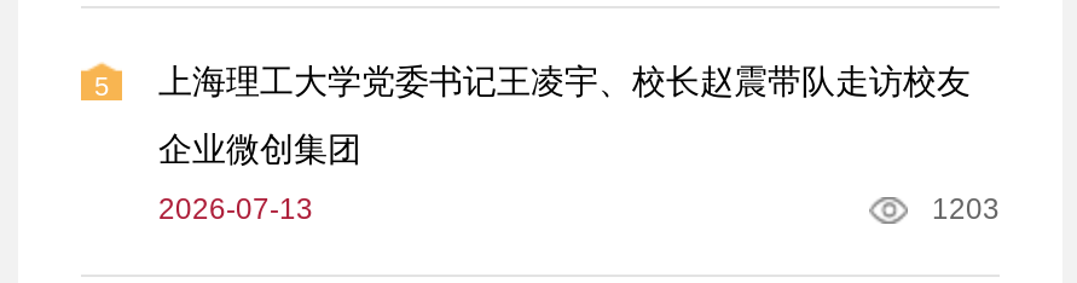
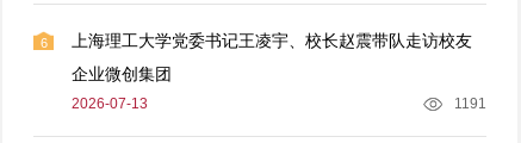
[94,62,971,101] 5 上海理工大学党委书记王凌宇、校长赵震带队走访校友 -> [40,31,472,50] 6 上海理工大学党委书记王凌宇、校长赵震带队走访校友
[932,193,1000,227] 1203 -> [454,96,486,112] 1191

